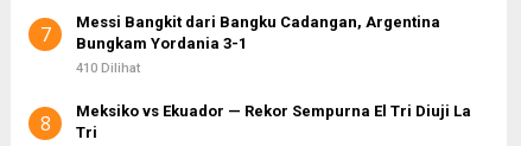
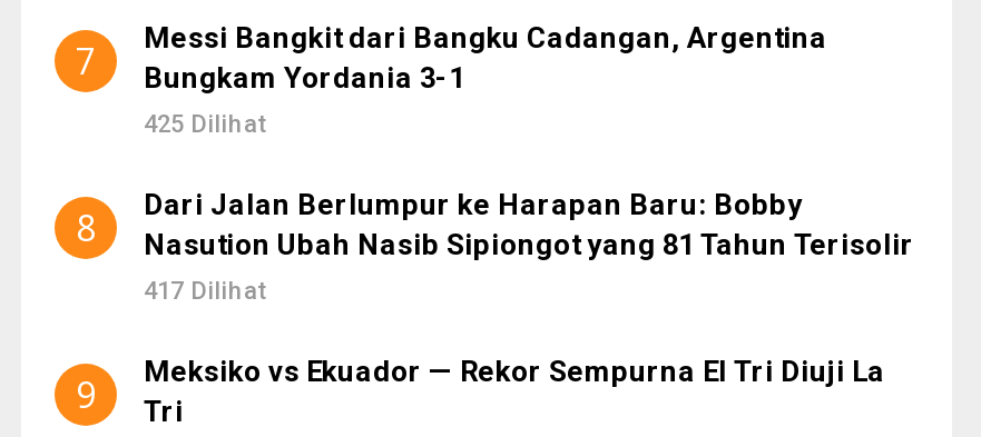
none -> [76,187,914,418] Dari Jalan Berlumpur ke Harapan Baru: Bobby | Nasution Ubah Nasib Sipiongot yang 81 Tahun Terisolir | 417 Dilihat | 9
[76,60,140,75] 410 Dilihat -> [144,109,264,138] 425 Dilihat

